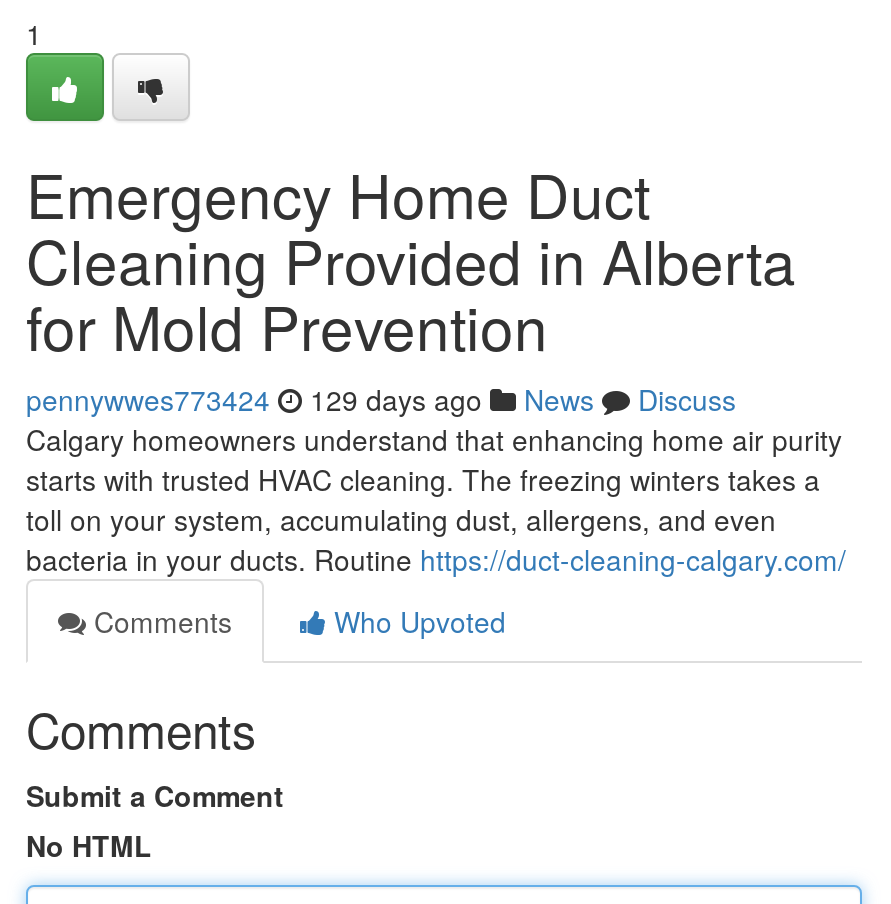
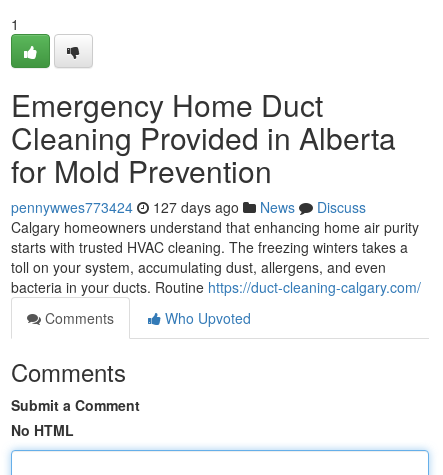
[26,379,736,419] pennywwes773424 129 days ago News Discuss -> [11,197,366,217] pennywwes773424 127 days ago News Discuss

